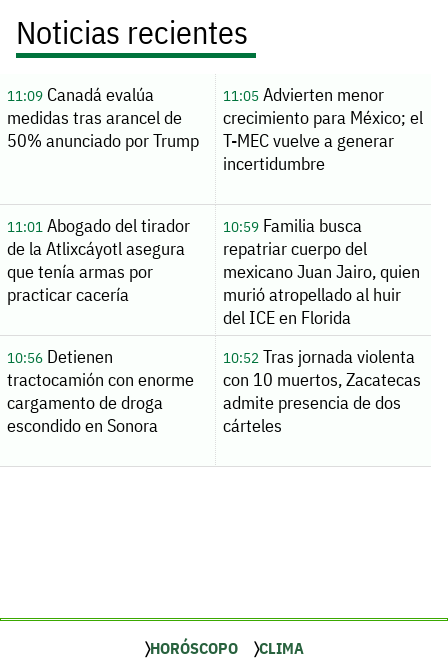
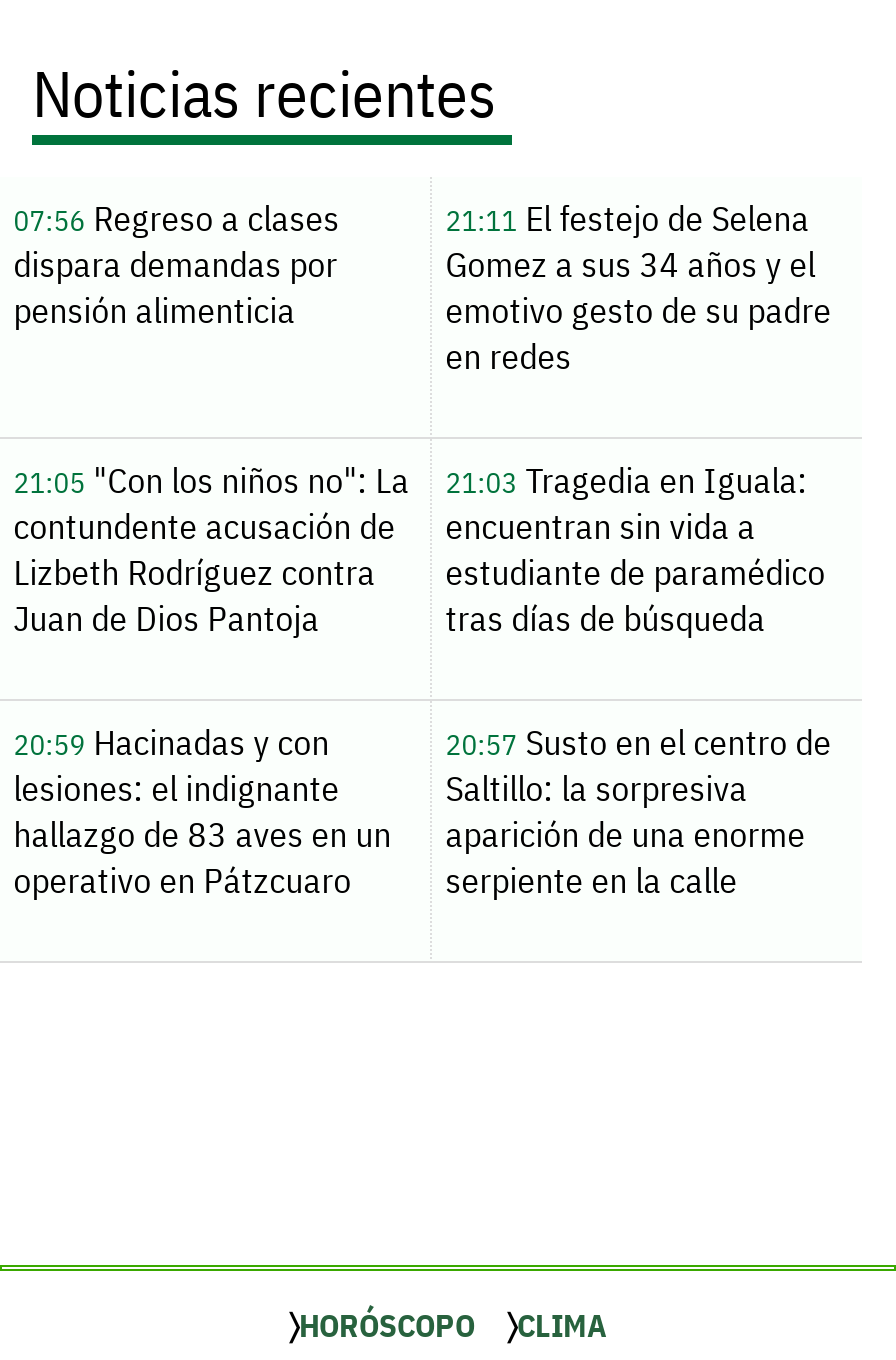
[7,83,199,152] 11:09 Canadá evalúa | medidas tras arancel de | 50% anunciado por Trump -> [13,194,339,332] 07:56 Regreso a clases | dispara demandas por | pensión alimenticia
[223,83,423,175] 11:05 Advierten menor | crecimiento para México; el | T-MEC vuelve a generar | incertidumbre -> [446,194,832,378] 21:11 El festejo de Selena | Gomez a sus 34 años y el | emotivo gesto de su padre | en redes
[7,214,190,306] 11:01 Abogado del tirador | de la Atlixcáyotl asegura | que tenía armas por | practicar cacería -> [13,456,409,640] 21:05 "Con los niños no": La | contundente acusación de | Lizbeth Rodríguez contra | Juan de Dios Pantoja
[223,214,420,329] 10:59 Familia busca | repatriar cuerpo del | mexicano Juan Jairo, quien | murió atropellado al huir | del ICE en Florida -> [446,456,826,640] 21:03 Tragedia en Iguala: | encuentran sin vida a | estudiante de paramédico | tras días de búsqueda
[7,344,194,436] 10:56 Detienen | tractocamión con enorme | cargamento de droga | escondido en Sonora -> [13,718,391,902] 20:59 Hacinadas y con | lesiones: el indignante | hallazgo de 83 aves en un | operativo en Pátzcuaro
[223,344,421,436] 10:52 Tras jornada violenta | con 10 muertos, Zacatecas | admite presencia de dos | cárteles -> [446,718,832,902] 20:57 Susto en el centro de | Saltillo: la sorpresiva | aparición de una enorme | serpiente en la calle

